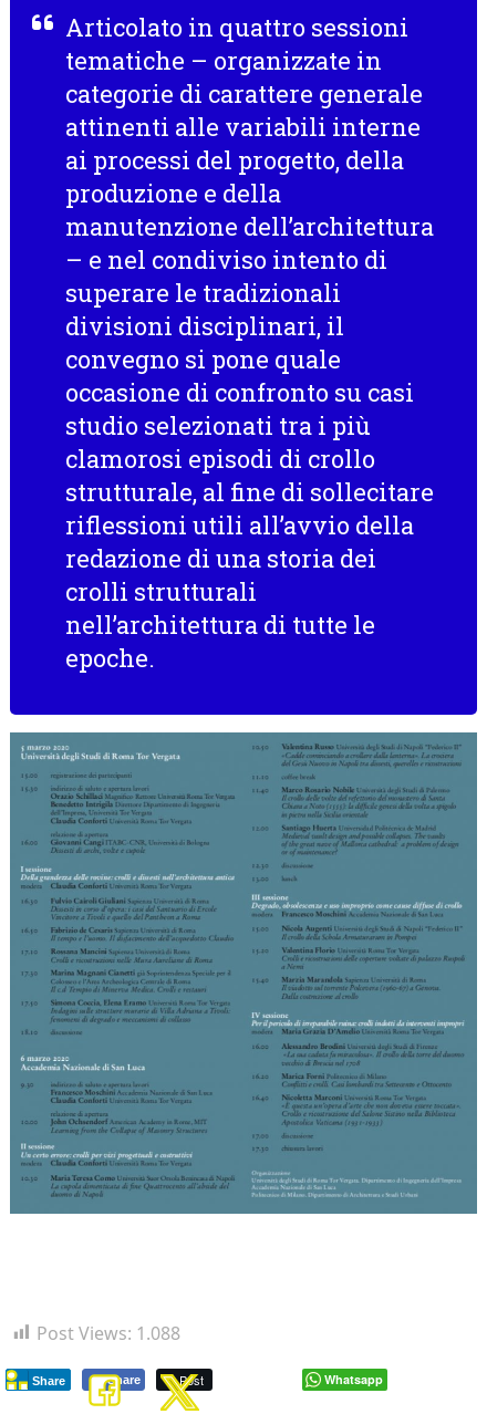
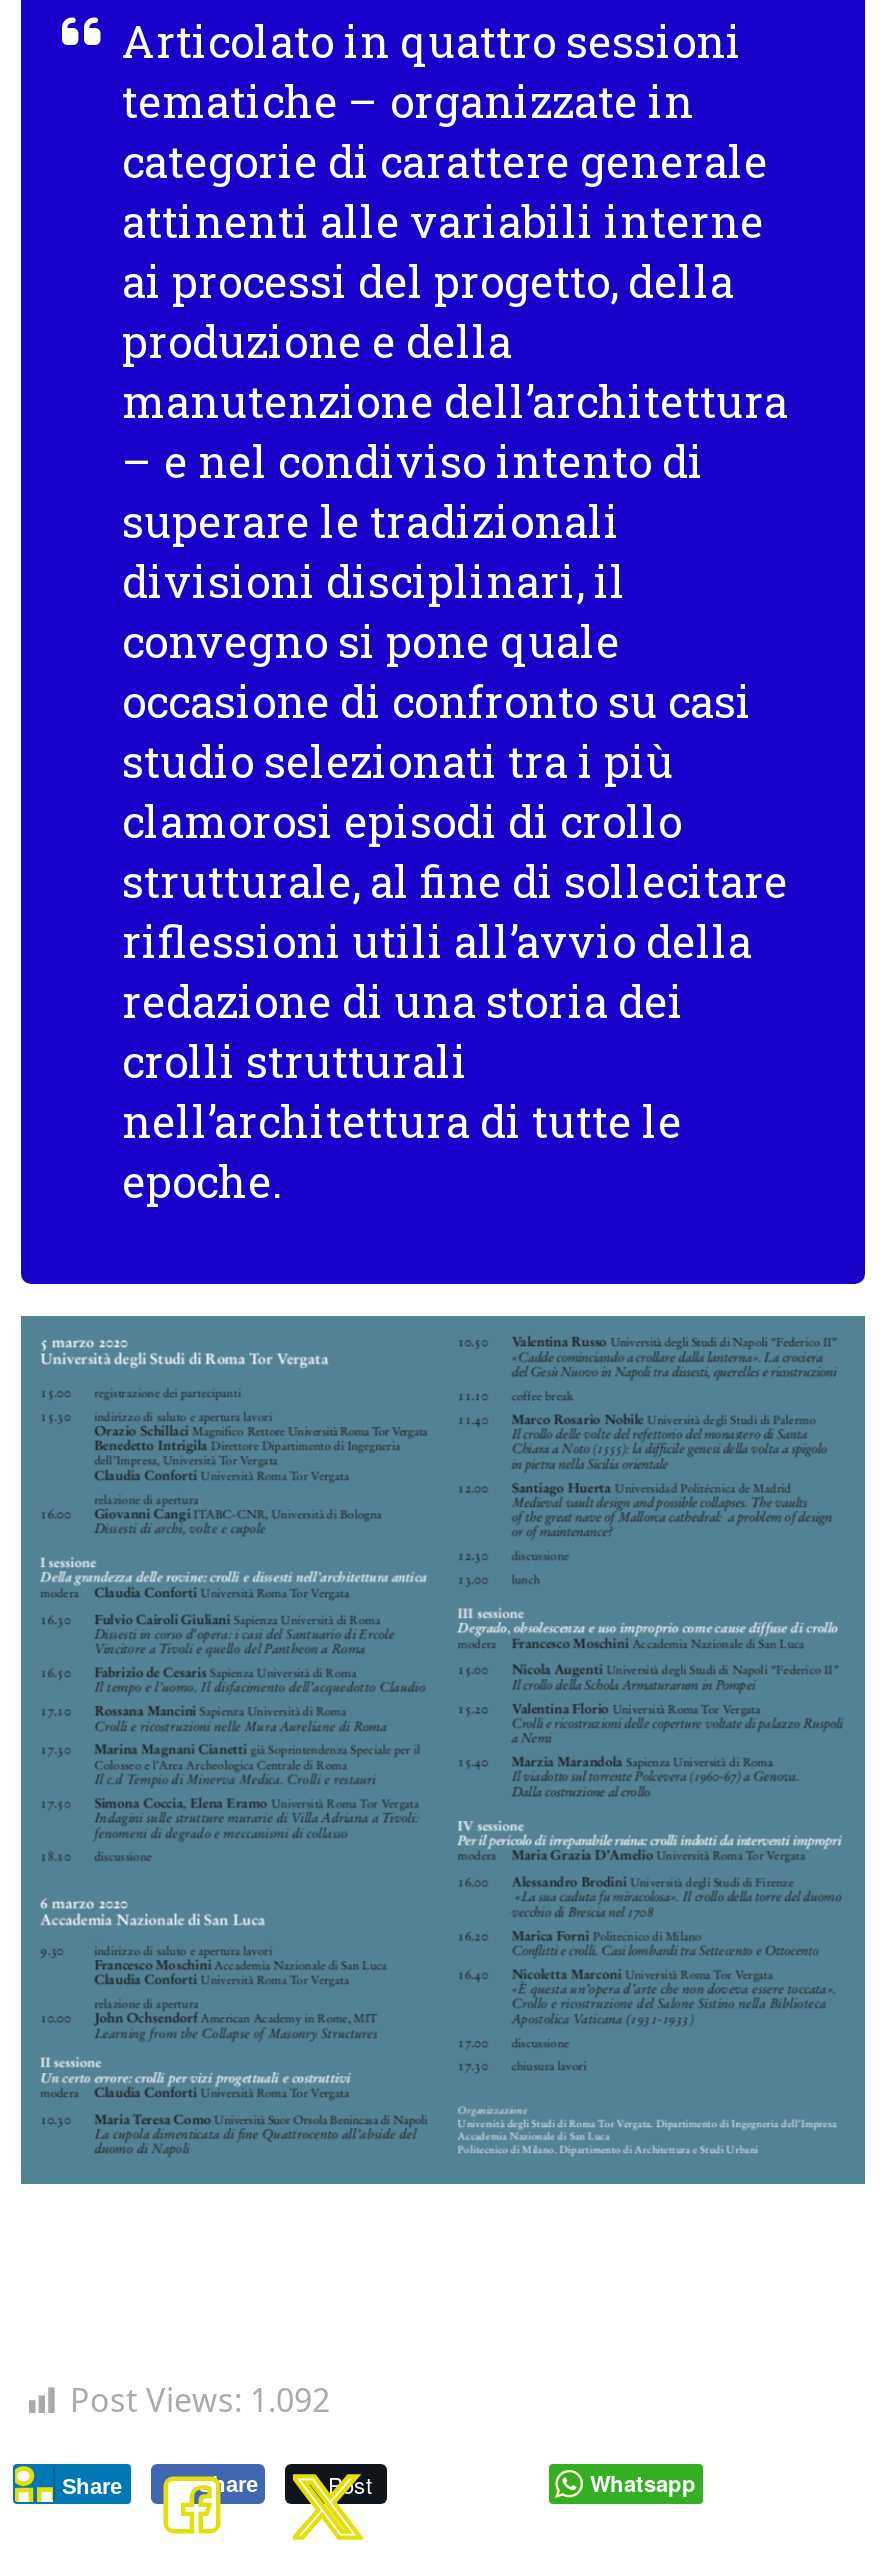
[37,1321,181,1345] Post Views: 1.088 -> [70,2379,330,2423] Post Views: 1.092

